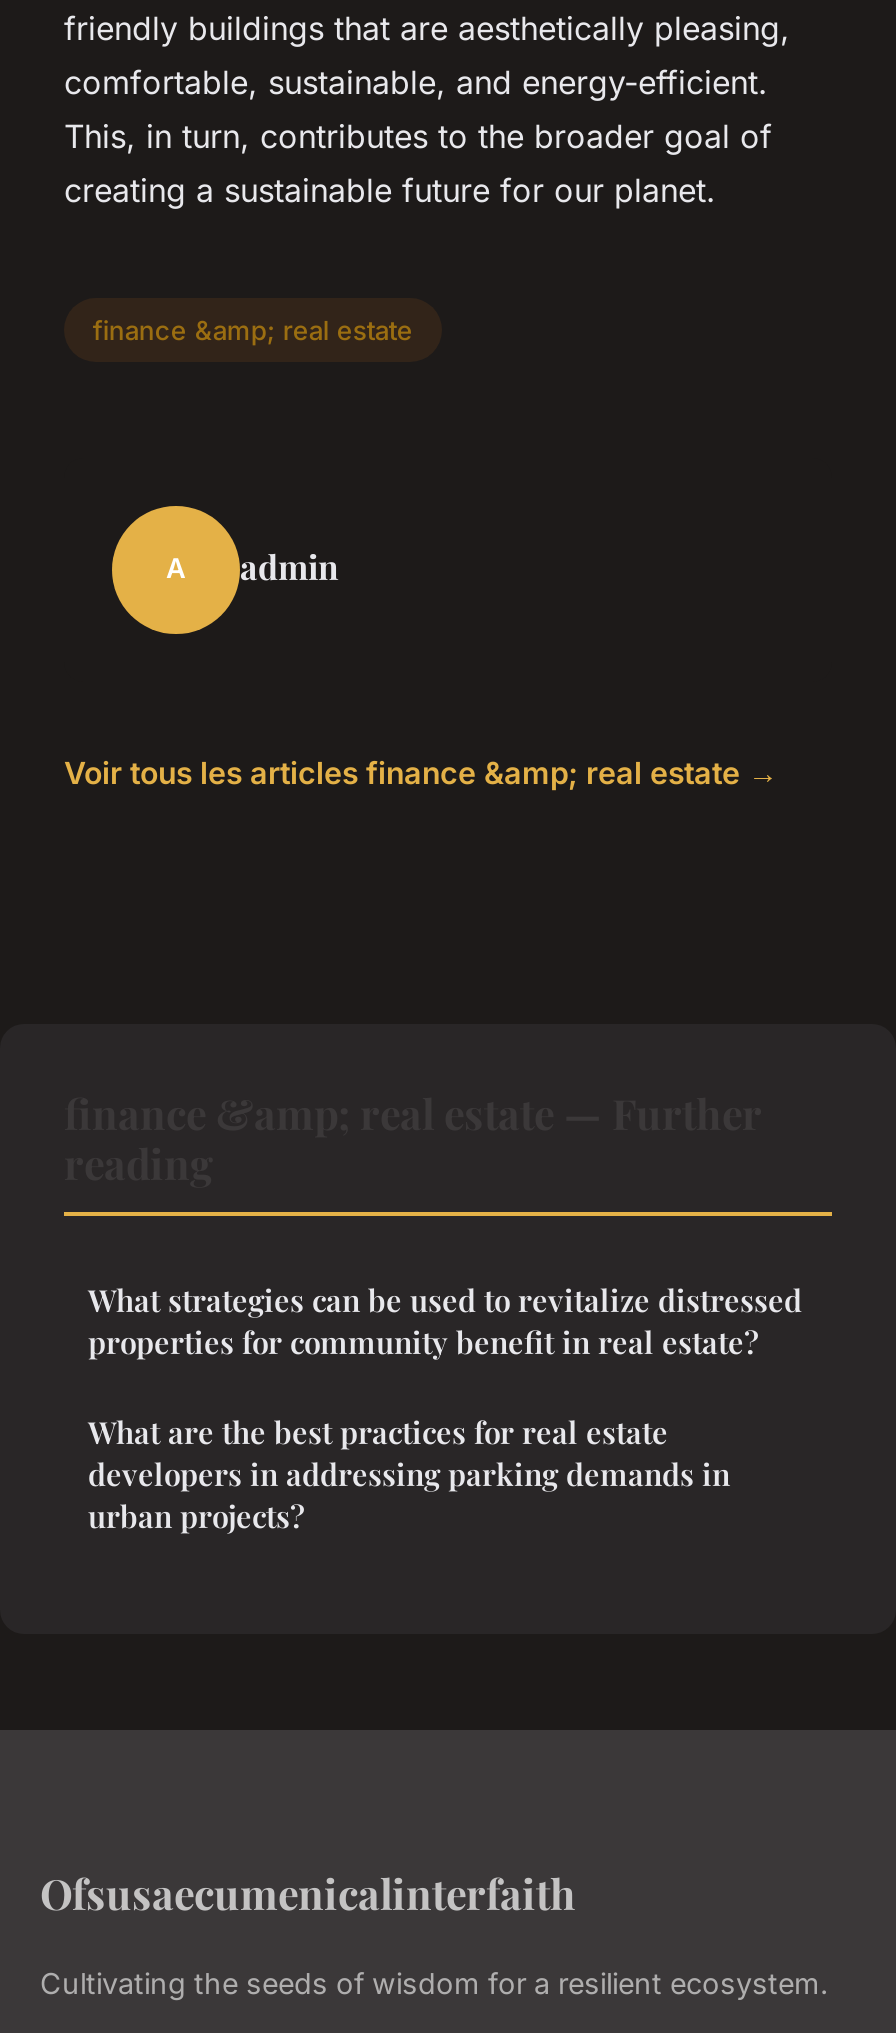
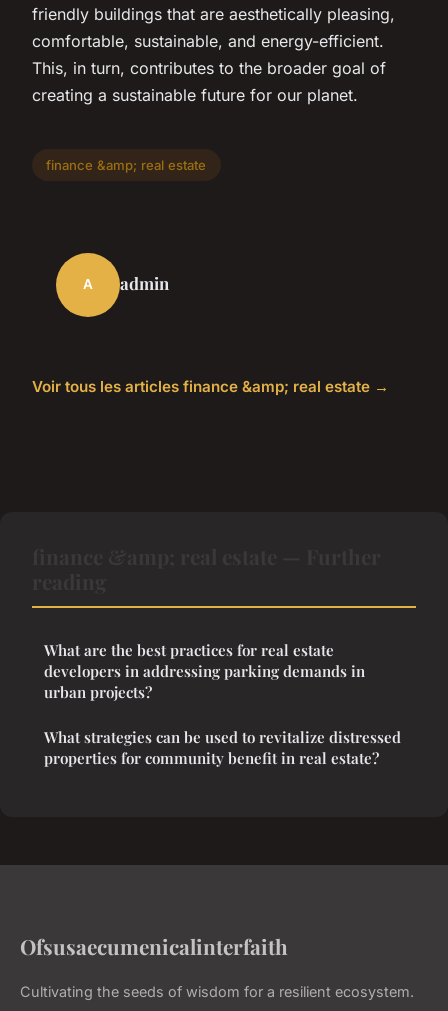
moved [88,1279,802,1361] -> [44,727,401,768]: What strategies can be used to revitalize distressed | properties for community benefit in real estate?
moved [88,1411,730,1535] -> [44,640,365,702]: What are the best practices for real estate | developers in addressing parking demands in | urban projects?

